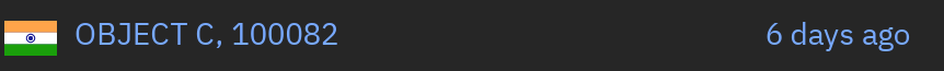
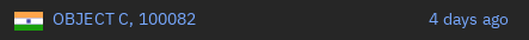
[765,15,911,54] 6 days ago -> [429,8,509,30] 4 days ago

